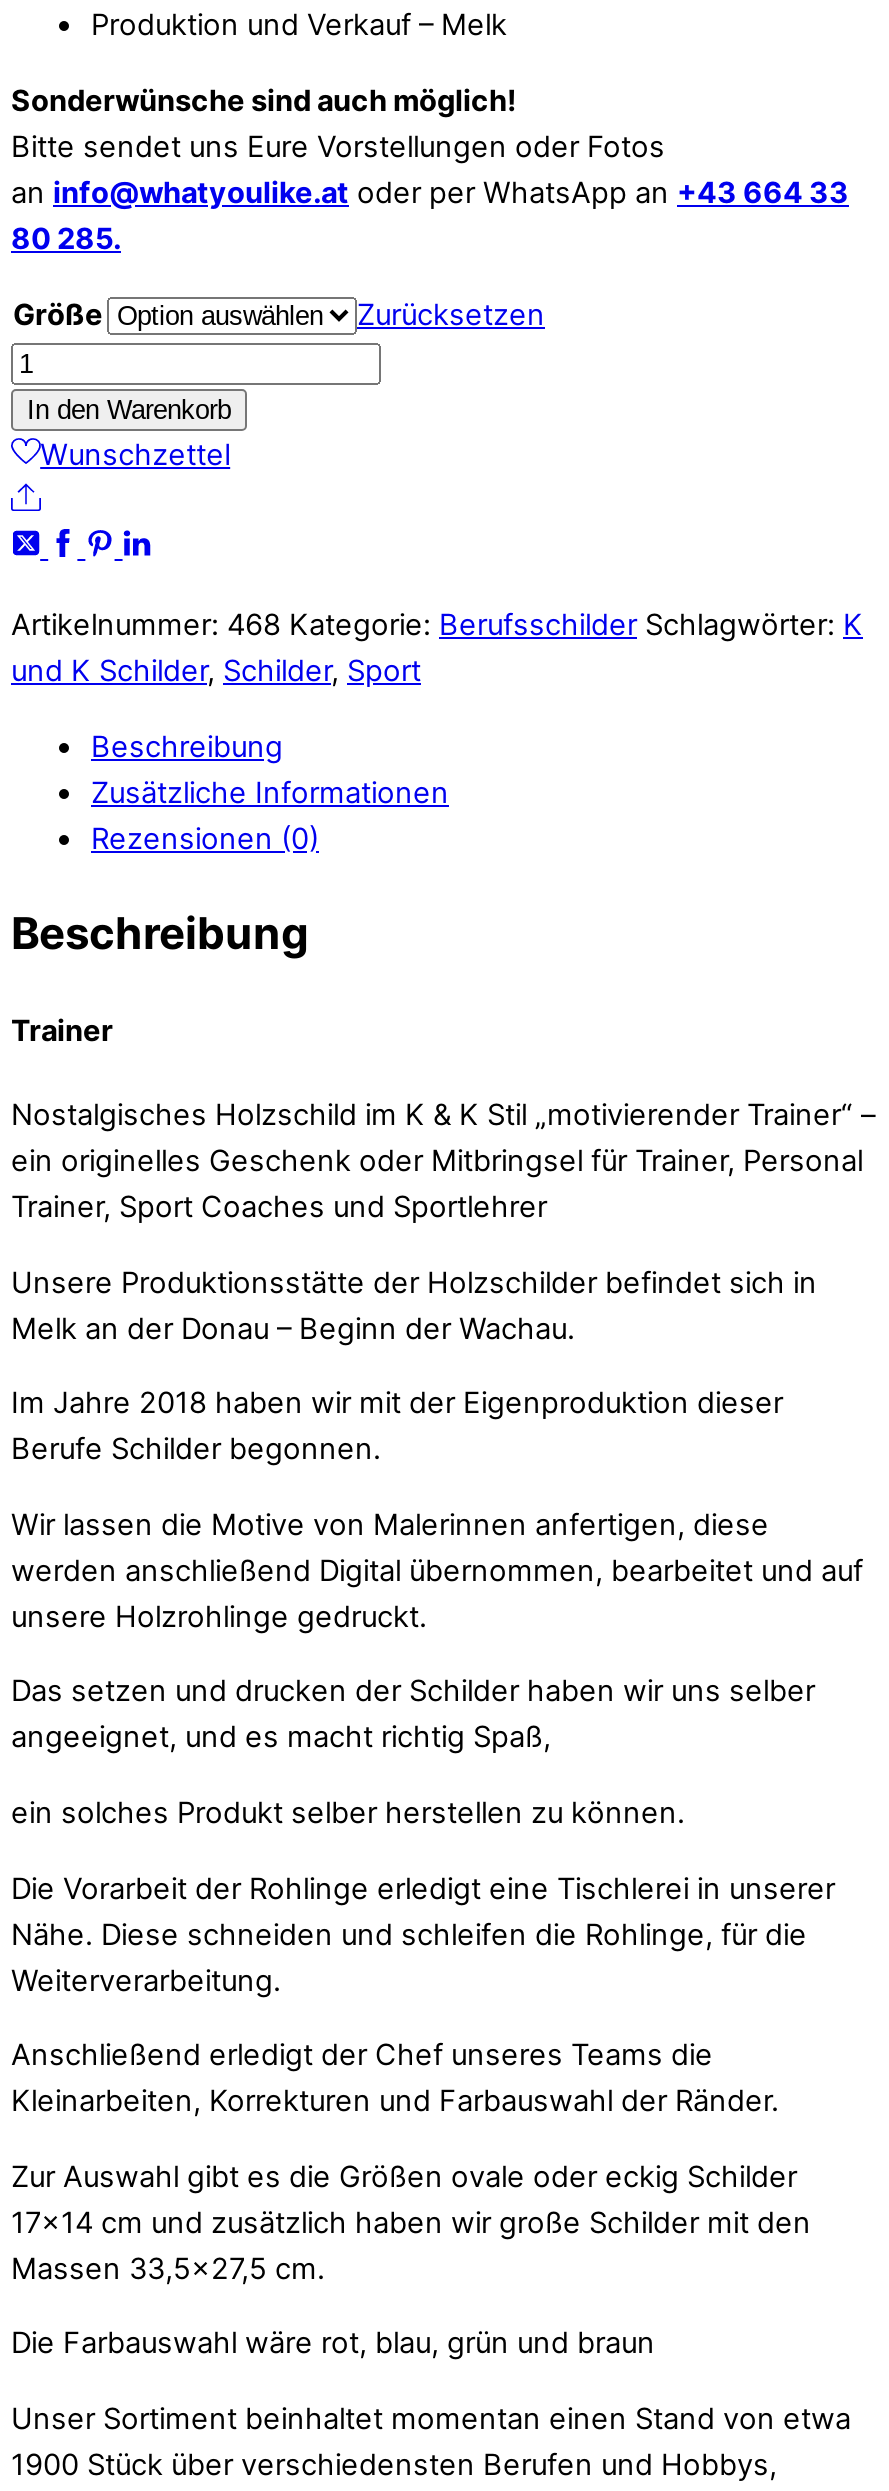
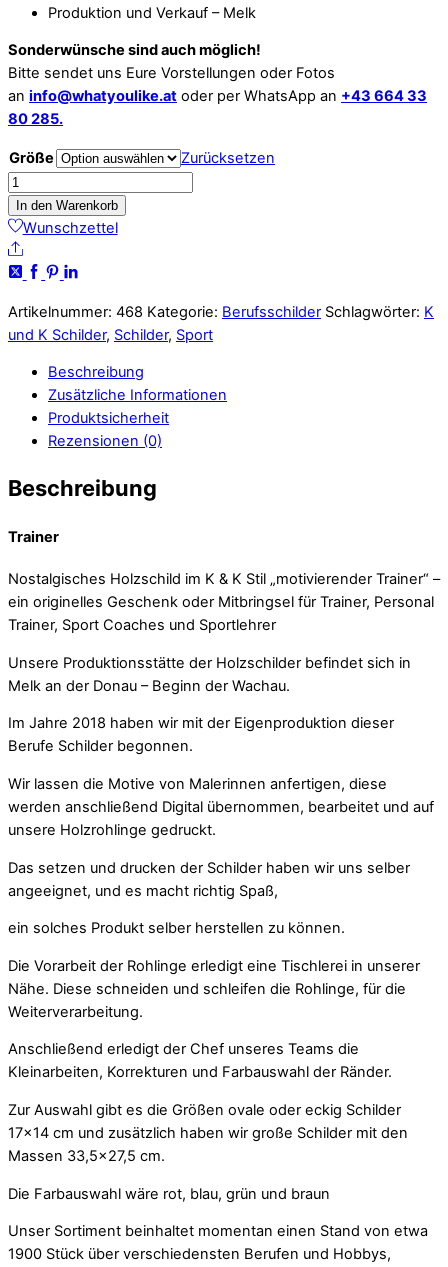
none -> [48,409,169,427] Produktsicherheit

